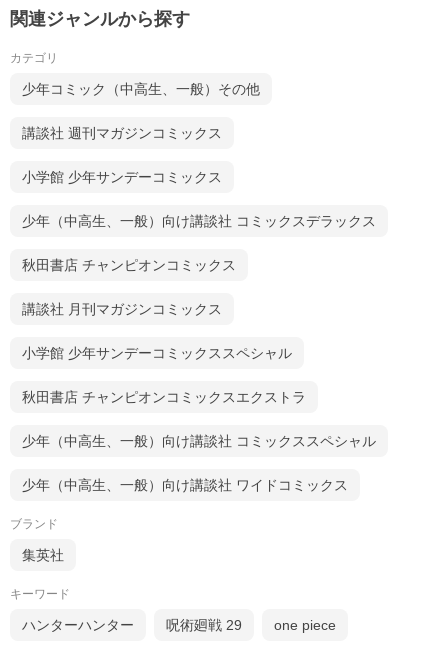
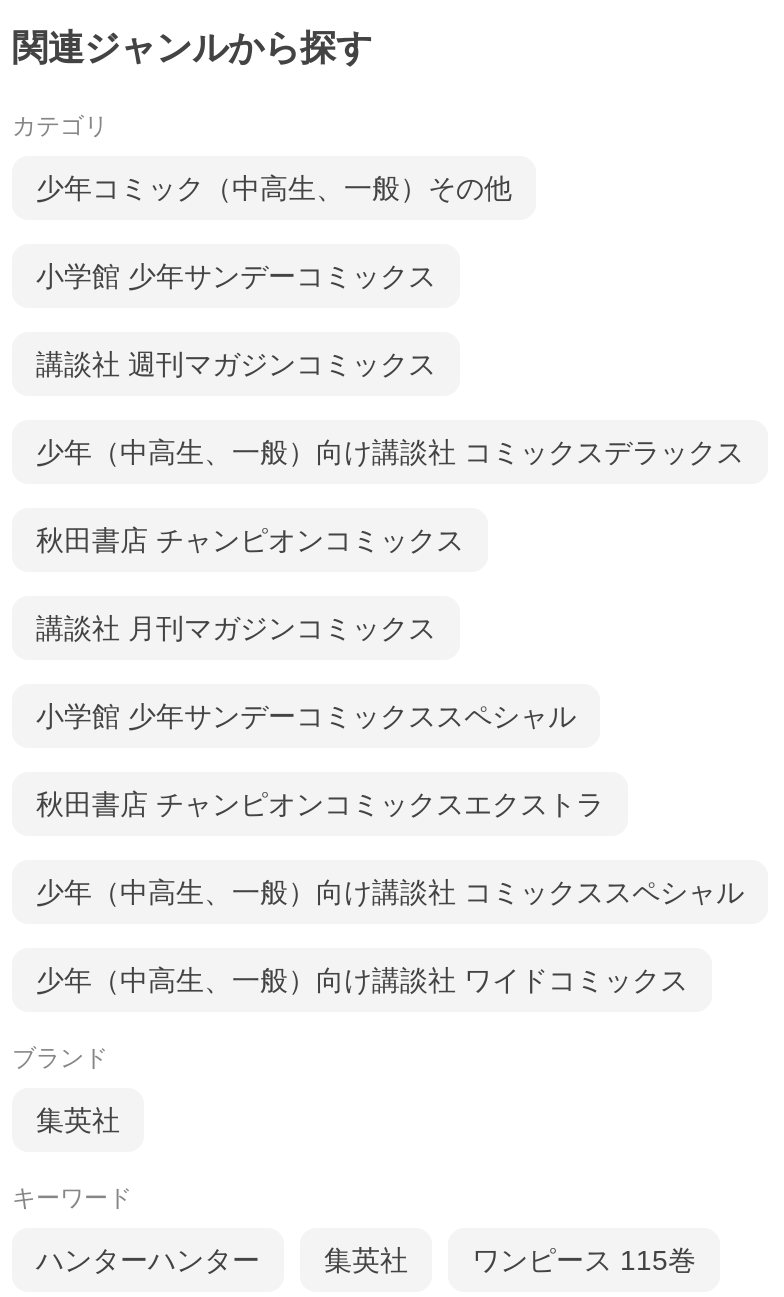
moved [22,125,222,141] -> [36,348,436,380]: 講談社 週刊マガジンコミックス
moved [22,169,222,185] -> [36,260,436,292]: 小学館 少年サンデーコミックス
[166,617,336,633] 呪術廻戦 29 | one piece -> [324,1244,696,1276] 集英社 | ワンピース 115巻

